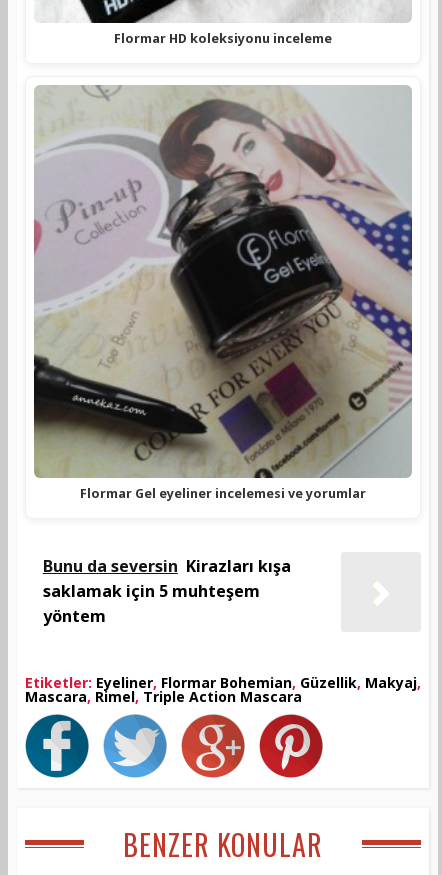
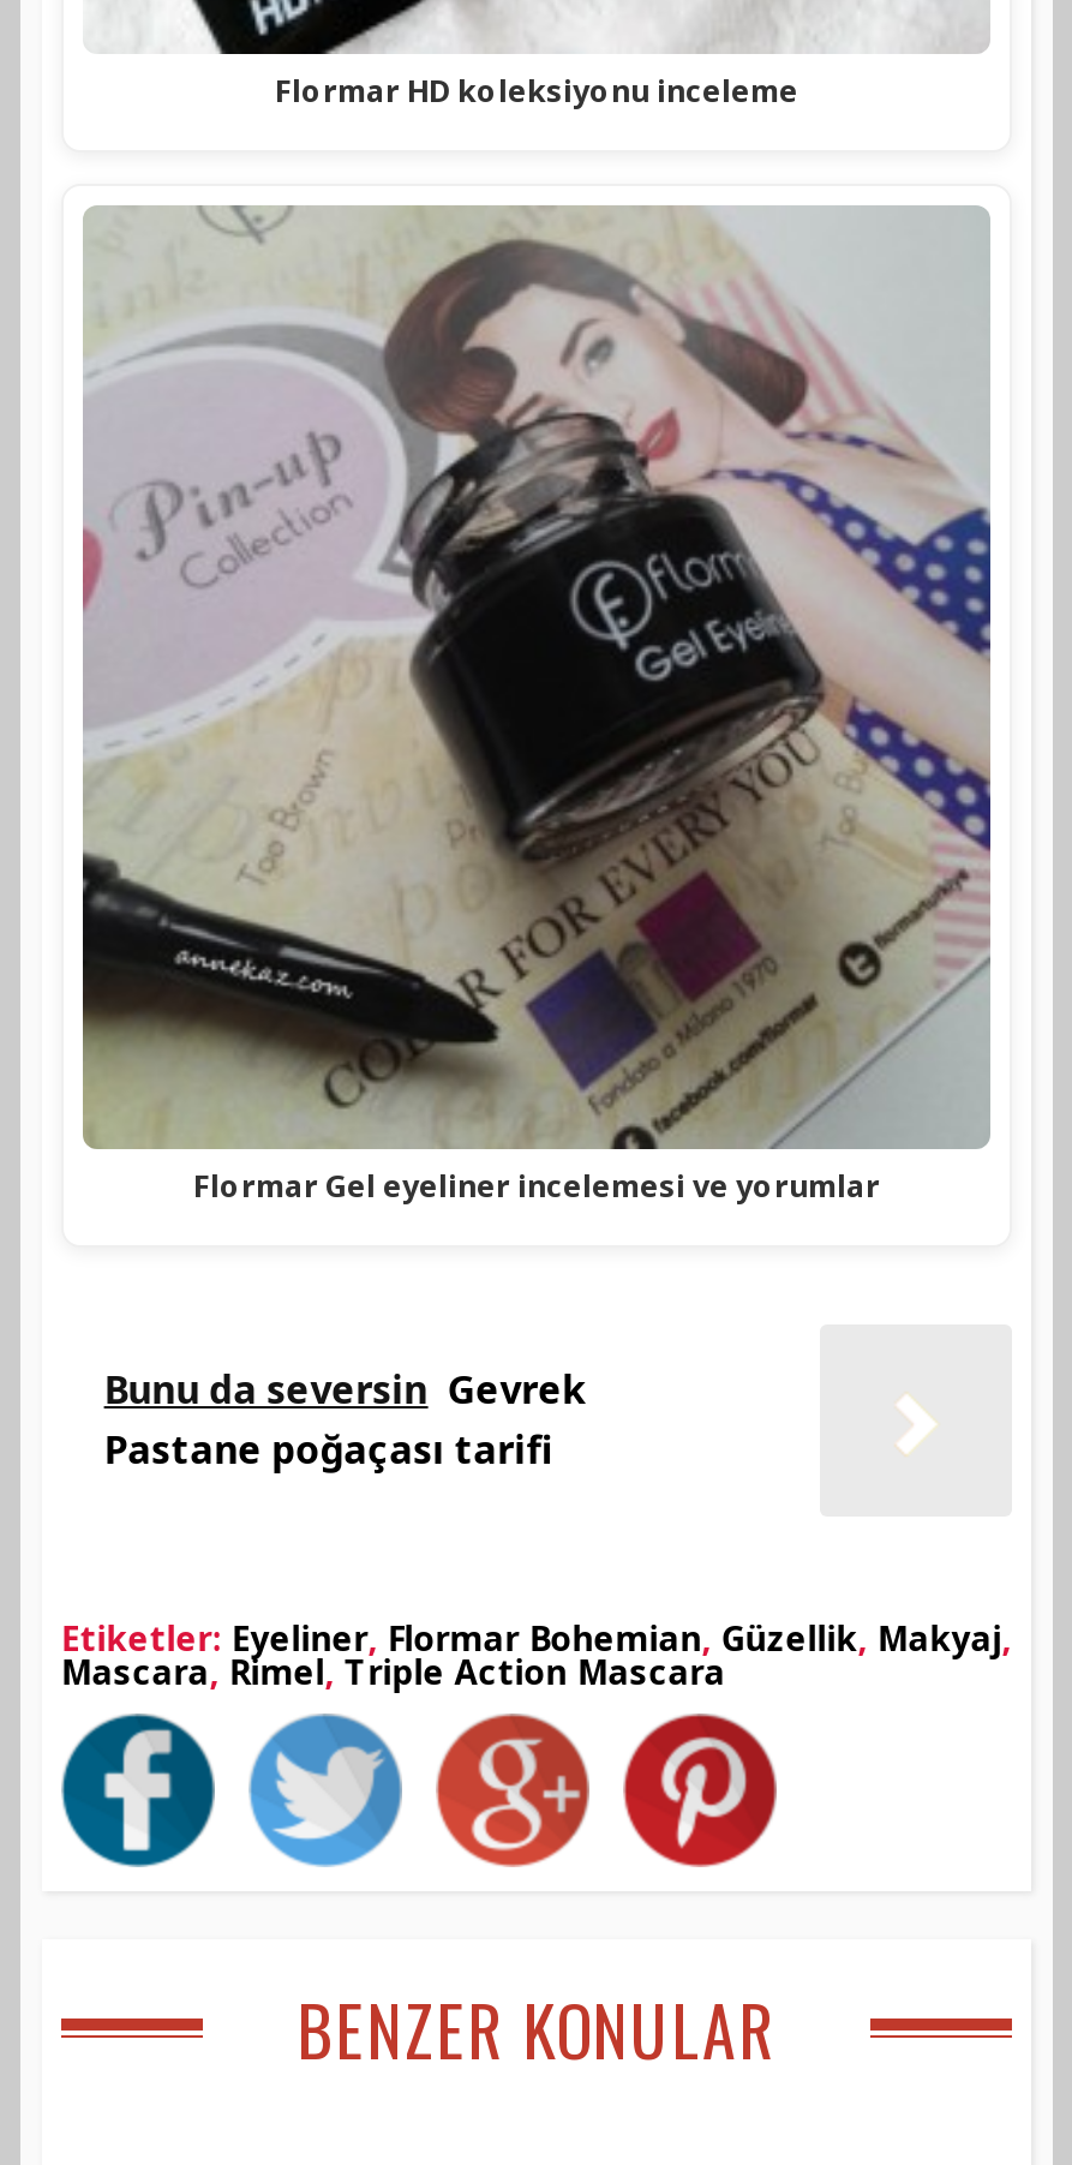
[43,555,291,627] Bunu da seversin Kirazları kışa | saklamak için 5 muhteşem | yöntem -> [104,1364,587,1476] Bunu da seversin Gevrek | Pastane poğaçası tarifi

